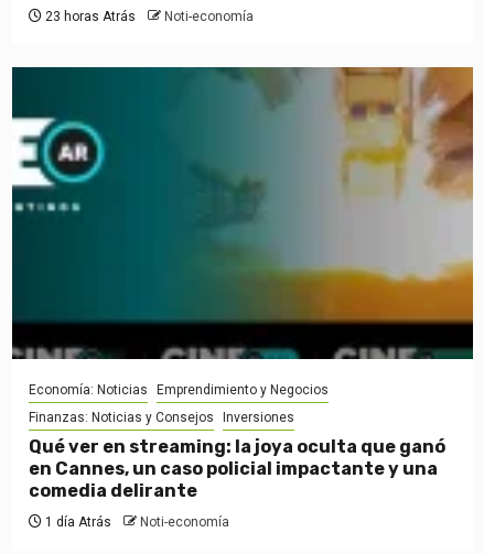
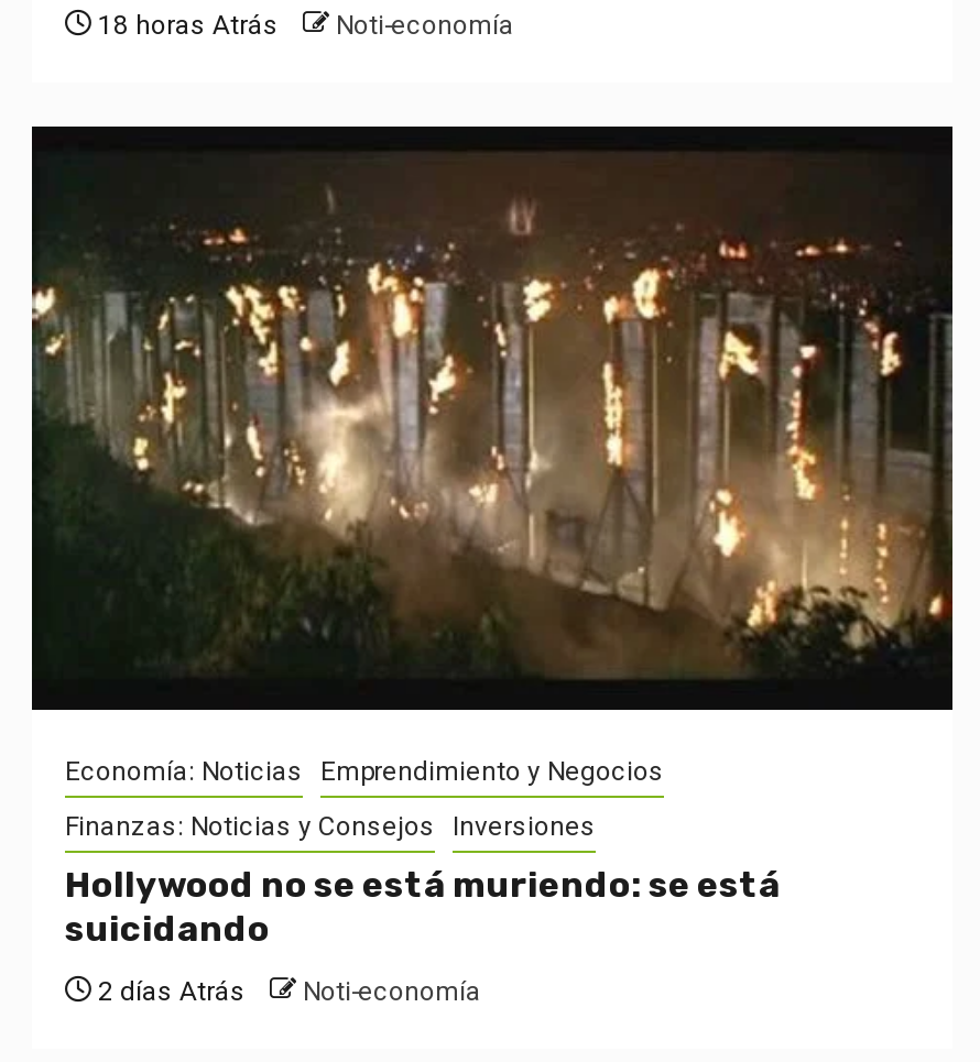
[42,9,254,24] 23 horas Atrás Noti-economía -> [91,10,514,41] 18 horas Atrás Noti-economía
[12,66,474,359] [image] -> [30,124,955,710] [image]
[29,436,445,501] Qué ver en streaming: la joya oculta que ganó | en Cannes, un caso policial impactante y una | comedia delirante -> [65,864,781,950] Hollywood no se está muriendo: se está | suicidando
[42,514,229,530] 1 día Atrás Noti-economía -> [91,976,481,1007] 2 días Atrás Noti-economía

